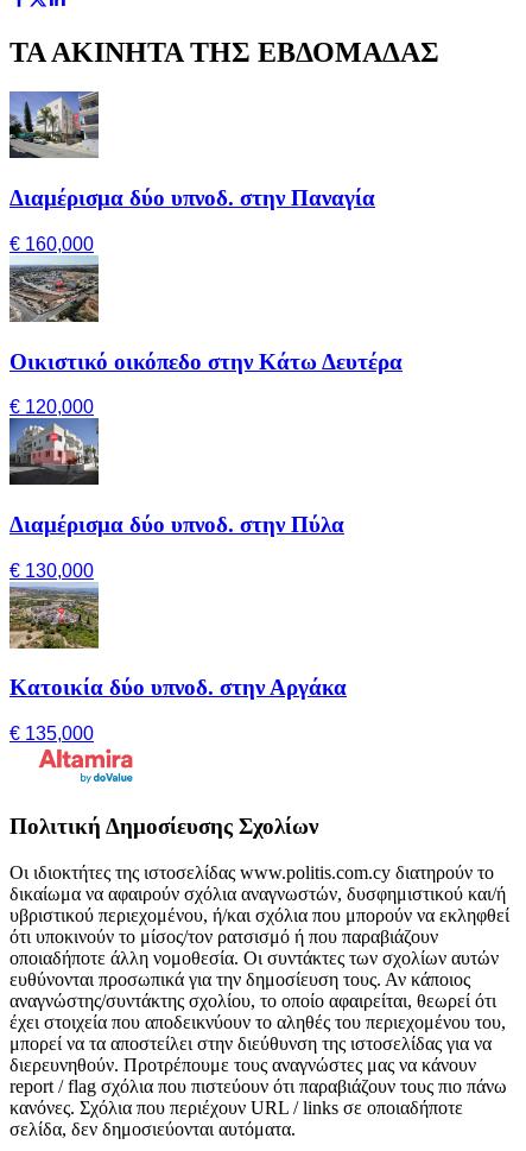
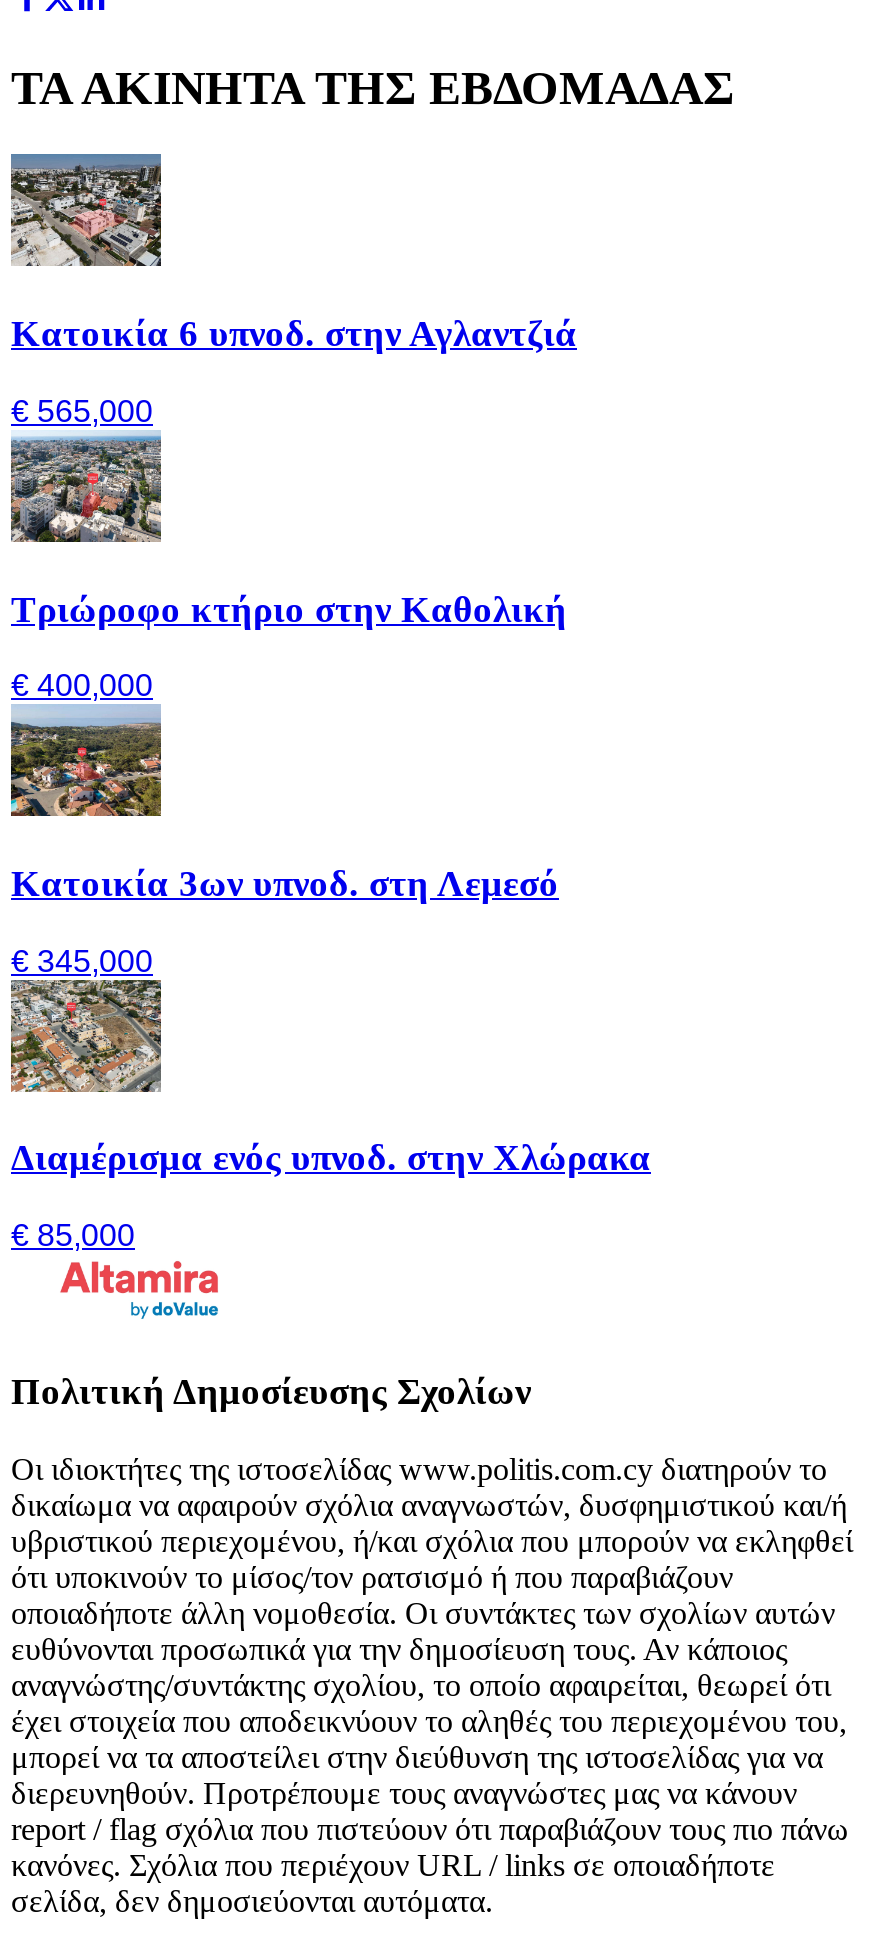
[8,91,375,210] [image] | Διαμέρισμα δύο υπνοδ. στην Παναγία -> [9,154,577,354] [image] | Κατοικία 6 υπνοδ. στην Αγλαντζιά
[9,234,94,254] € 160,000 -> [11,394,153,428] € 565,000
[9,263,403,374] [image] | Οικιστικό οικόπεδο στην Κάτω Δευτέρα -> [9,442,567,629] [image] | Τριώροφο κτήριο στην Καθολική
[9,397,94,417] € 120,000 -> [11,669,153,703] € 400,000
[8,426,344,537] [image] | Διαμέρισμα δύο υπνοδ. στην Πύλα -> [9,718,559,904] [image] | Κατοικία 3ων υπνοδ. στη Λεμεσό
[9,560,94,581] € 130,000 -> [11,944,153,978] € 345,000
[9,589,347,700] [image] | Κατοικία δύο υπνοδ. στην Αργάκα -> [11,992,651,1179] [image] | Διαμέρισμα ενός υπνοδ. στην Χλώρακα
[9,724,94,744] € 135,000 -> [11,1218,135,1252] € 85,000

